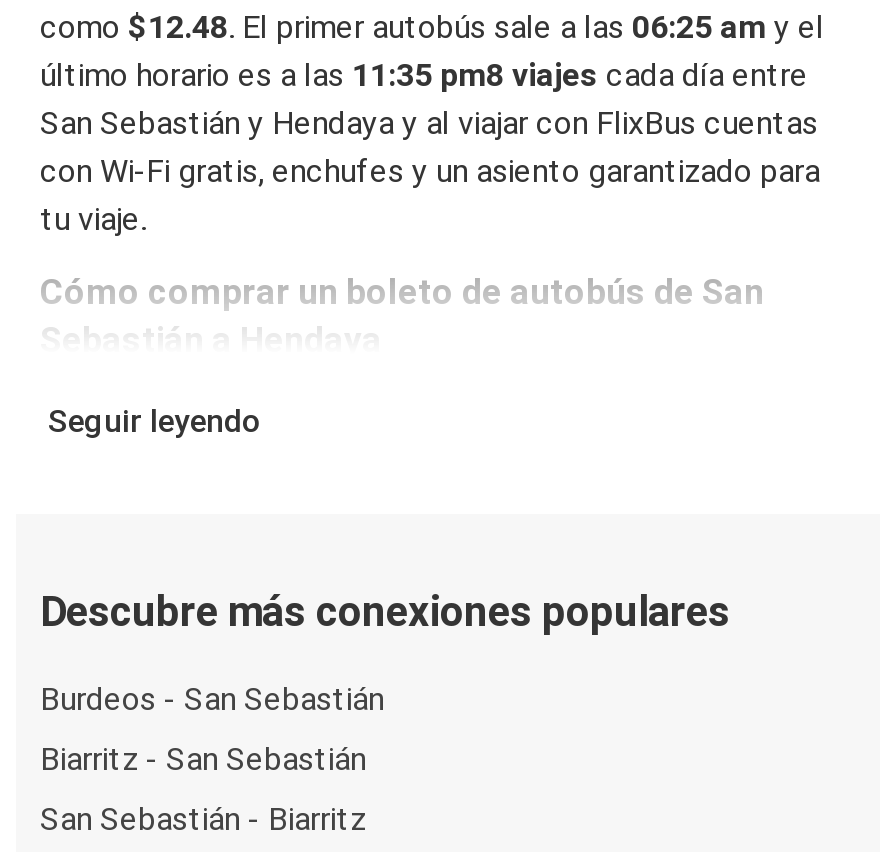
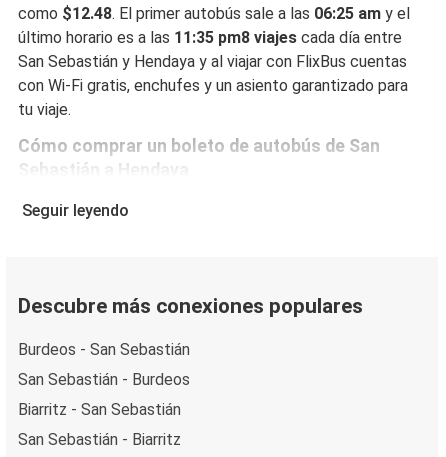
none -> [18,369,190,388] San Sebastián - Burdeos

